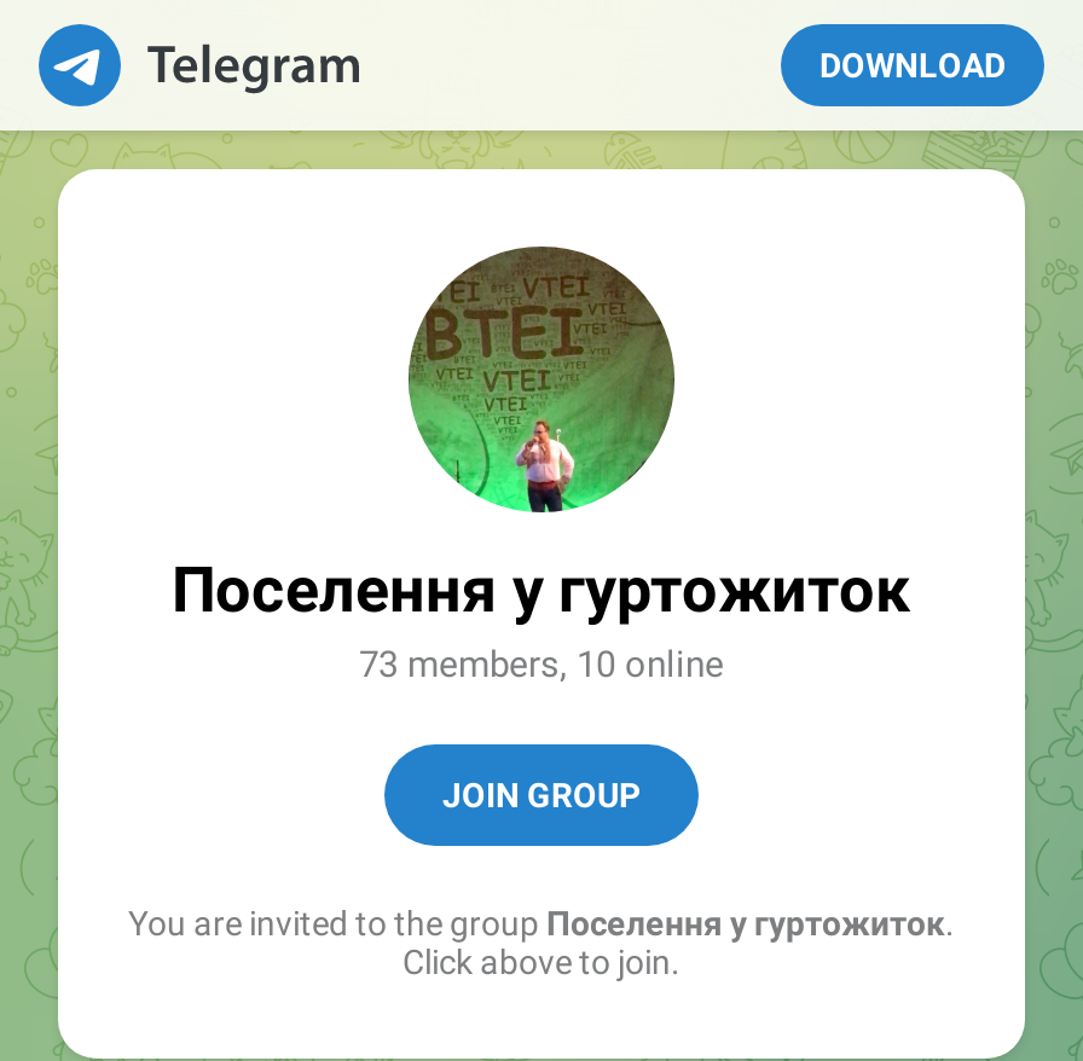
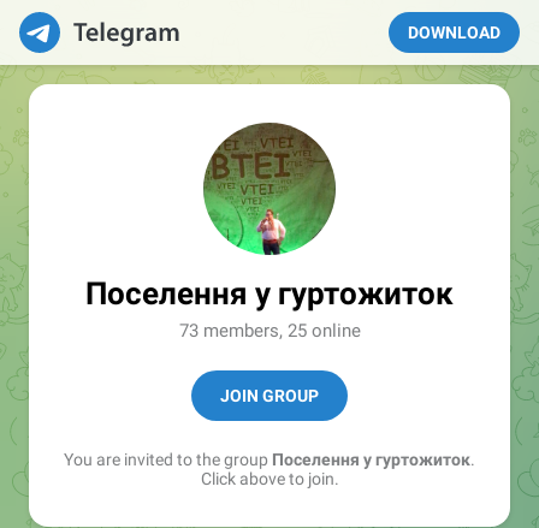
[359,643,724,686] 73 members, 10 online -> [179,320,360,342] 73 members, 25 online

